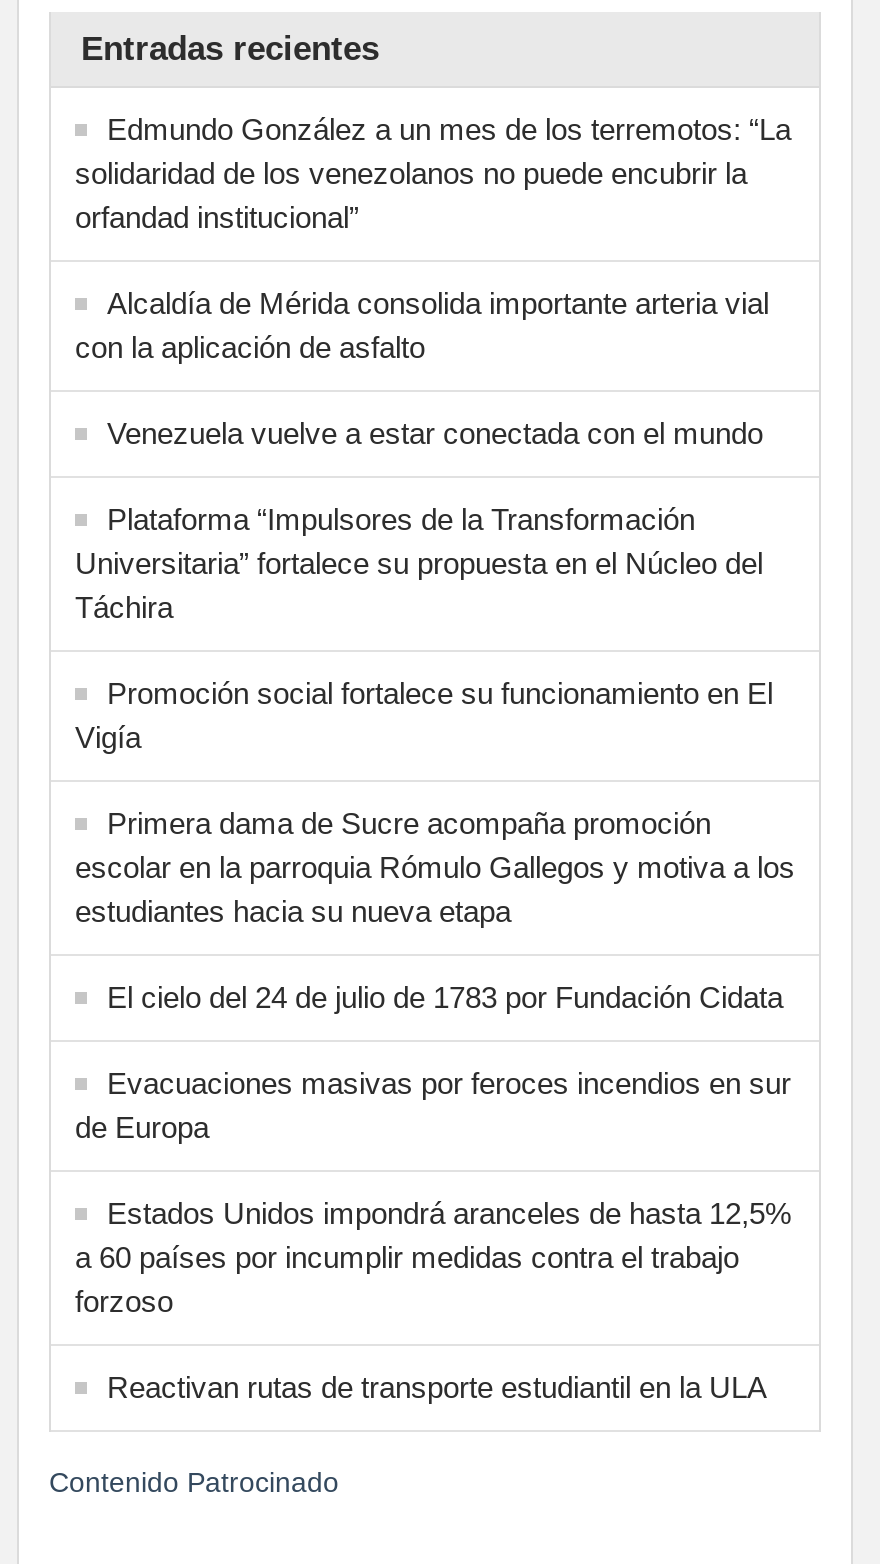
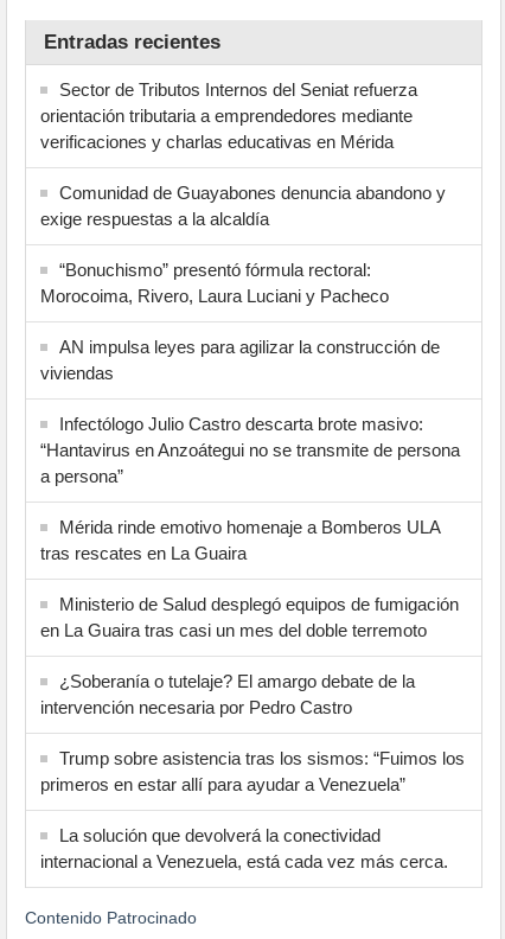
[75,113,791,235] Edmundo González a un mes de los terremotos: “La | solidaridad de los venezolanos no puede encubrir la | orfandad institucional” -> [40,80,417,152] Sector de Tributos Internos del Seniat refuerza | orientación tributaria a emprendedores mediante | verificaciones y charlas educativas en Mérida
[75,287,769,365] Alcaldía de Mérida consolida importante arteria vial | con la aplicación de asfalto -> [40,183,446,229] Comunidad de Guayabones denuncia abandono y | exige respuestas a la alcaldía
[107,417,763,451] Venezuela vuelve a estar conectada con el mundo -> [40,260,389,306] “Bonuchismo” presentó fórmula rectoral: | Morocoima, Rivero, Laura Luciani y Pacheco
[75,503,763,625] Plataforma “Impulsores de la Transformación | Universitaria” fortalece su propuesta en el Núcleo del | Táchira -> [40,337,440,383] AN impulsa leyes para agilizar la construcción de | viviendas
[75,677,773,755] Promoción social fortalece su funcionamiento en El | Vigía -> [40,414,460,487] Infectólogo Julio Castro descarta brote masivo: | “Hantavirus en Anzoátegui no se transmite de persona | a persona”
[75,807,795,929] Primera dama de Sucre acompaña promoción | escolar en la parroquia Rómulo Gallegos y motiva a los | estudiantes hacia su nueva etapa -> [40,517,440,564] Mérida rinde emotivo homenaje a Bomberos ULA | tras rescates en La Guaira
[107,981,783,1015] El cielo del 24 de julio de 1783 por Fundación Cidata -> [40,594,459,641] Ministerio de Salud desplegó equipos de fumigación | en La Guaira tras casi un mes del doble terremoto
[75,1067,791,1145] Evacuaciones masivas por feroces incendios en sur | de Europa -> [40,672,415,718] ¿Soberanía o tutelaje? El amargo debate de la | intervención necesaria por Pedro Castro
[75,1197,791,1319] Estados Unidos impondrá aranceles de hasta 12,5% | a 60 países por incumplir medidas contra el trabajo | forzoso -> [40,749,465,795] Trump sobre asistencia tras los sismos: “Fuimos los | primeros en estar allí para ayudar a Venezuela”
[107,1371,767,1405] Reactivan rutas de transporte estudiantil en la ULA -> [40,826,448,872] La solución que devolverá la conectividad | internacional a Venezuela, está cada vez más cerca.

